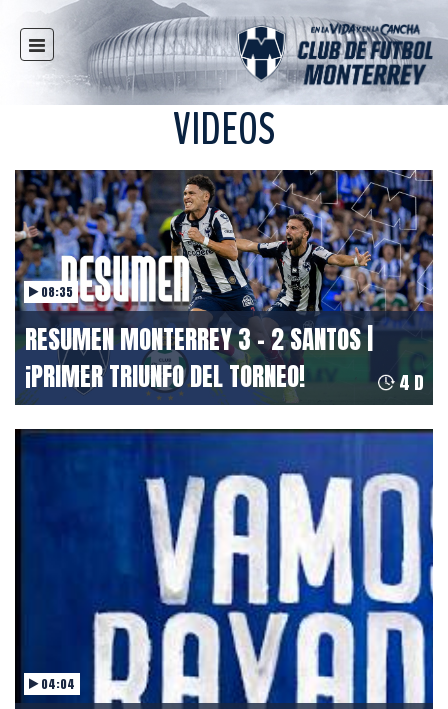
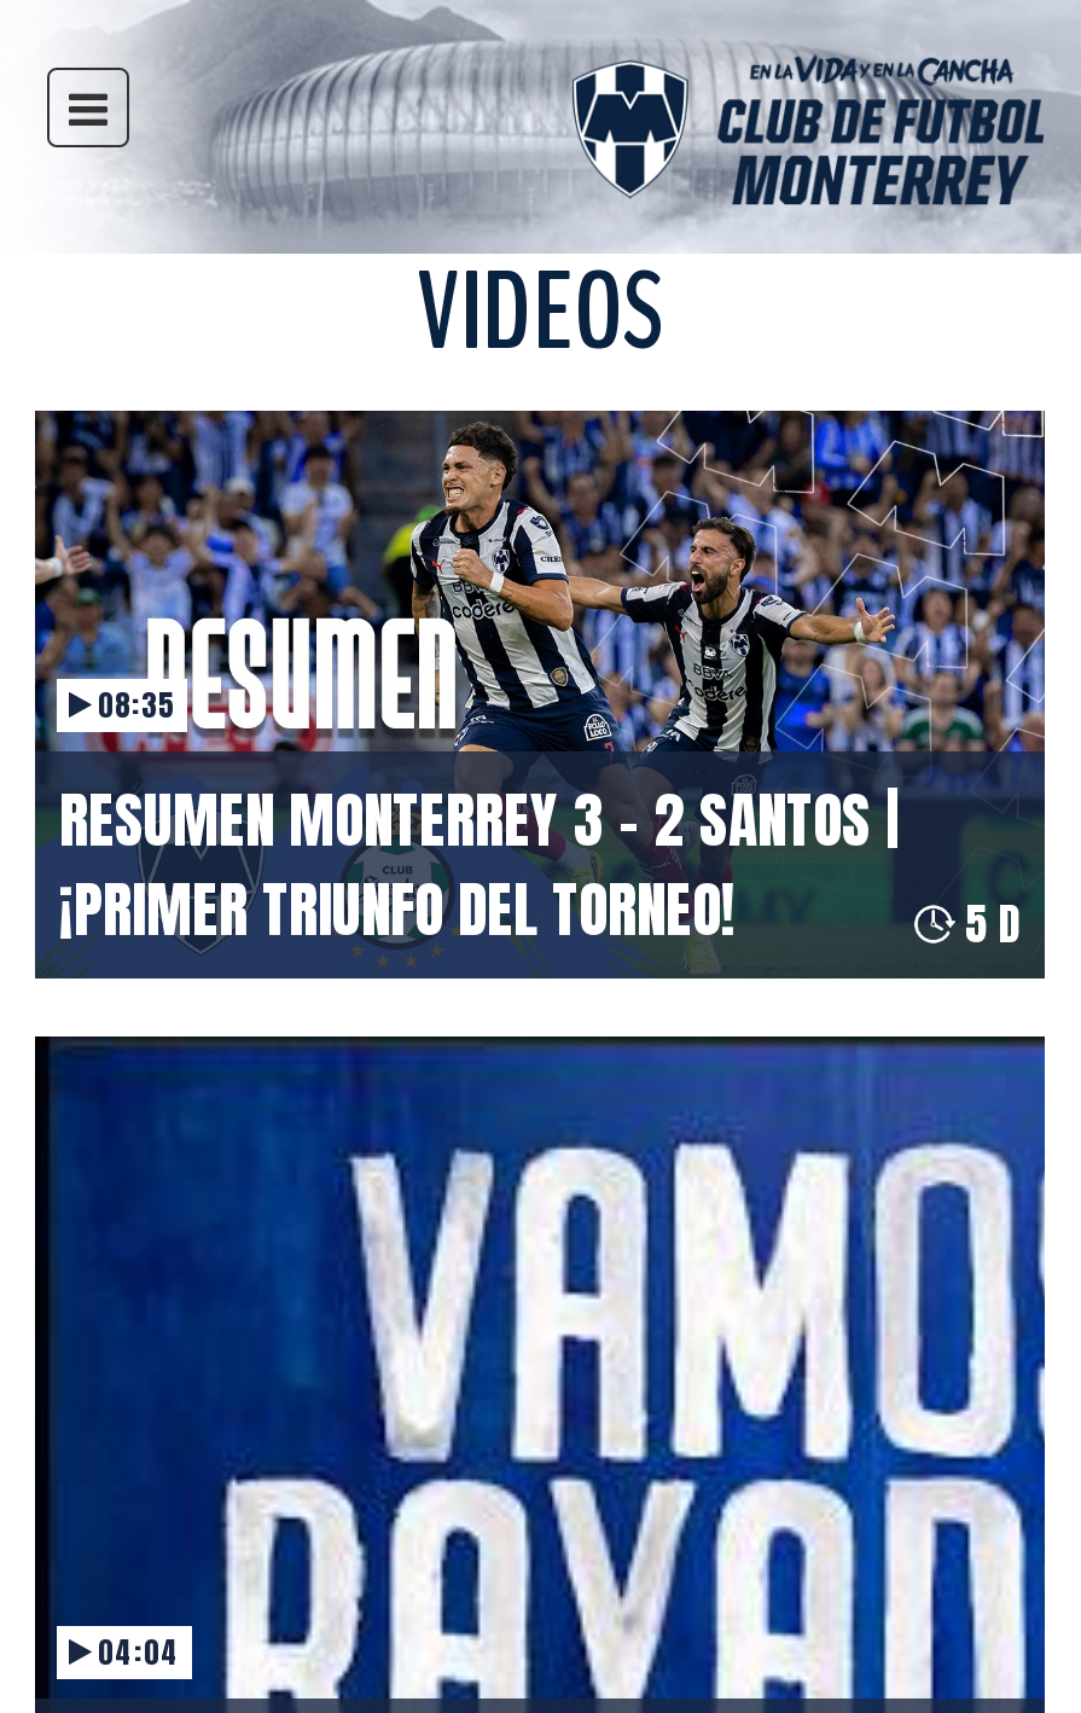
[399,369,424,396] 4 D -> [965,892,1023,957] 5 D

